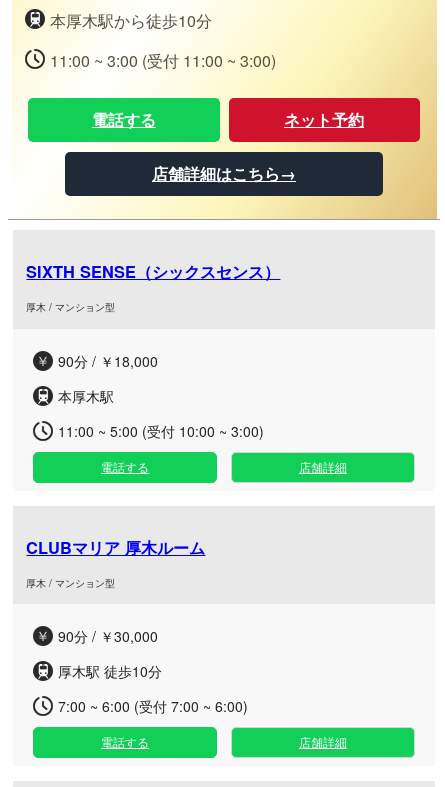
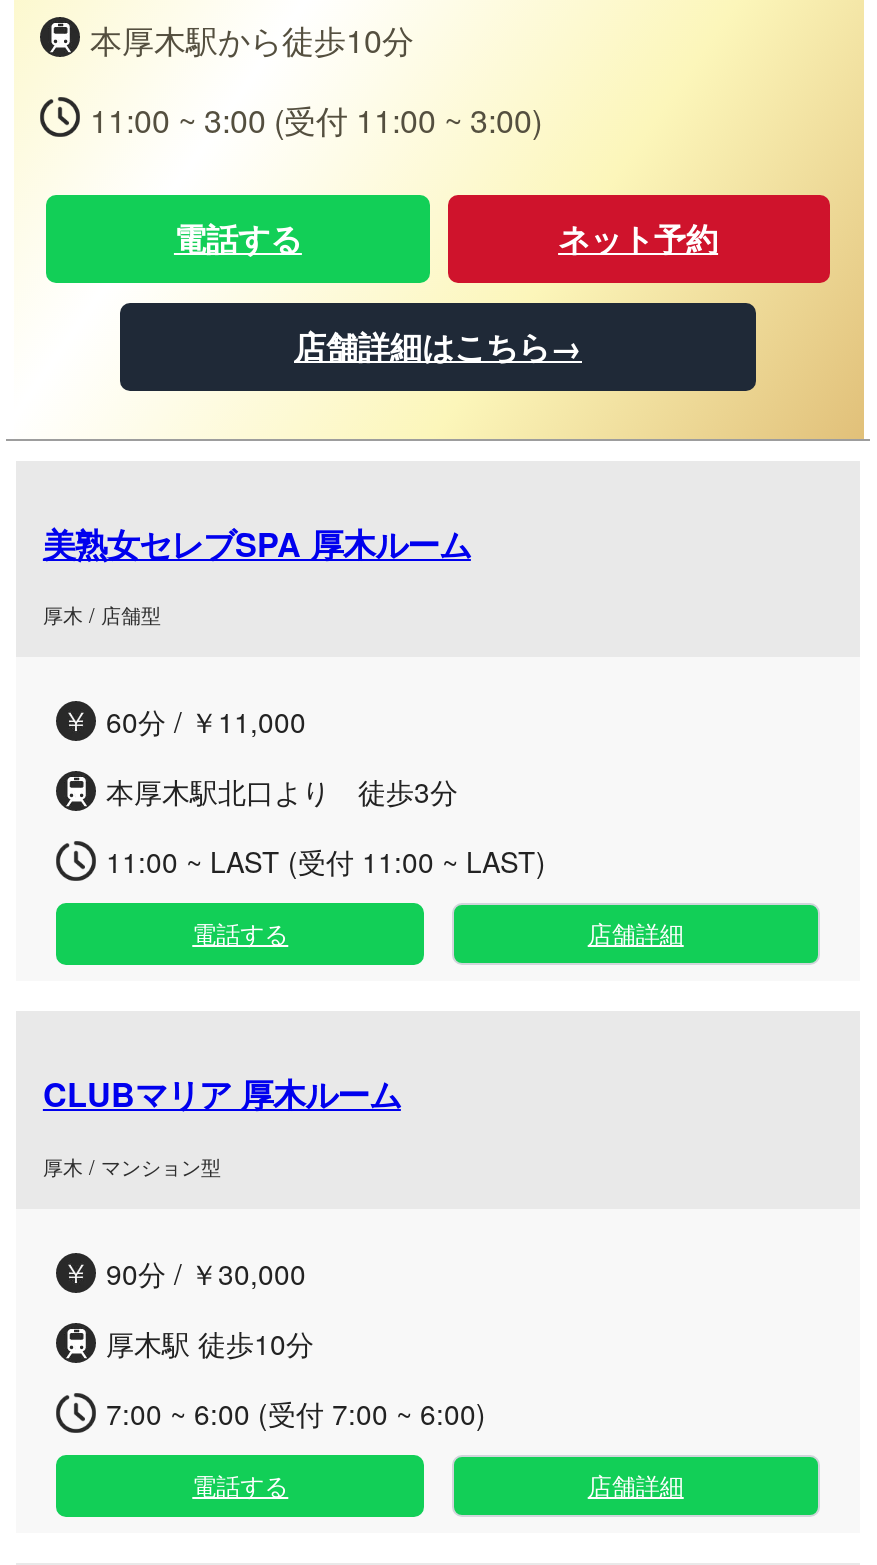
[26,260,280,283] SIXTH SENSE（シックスセンス） -> [43,520,471,566] 美熟女セレブSPA 厚木ルーム
[26,300,115,314] 厚木 / マンション型 -> [43,601,161,629] 厚木 / 店舗型
[58,351,158,371] 90分 / ￥18,000 -> [106,702,306,742] 60分 / ￥11,000
[58,386,114,406] 本厚木駅 -> [106,772,458,812] 本厚木駅北口より 徒歩3分
[58,421,264,441] 11:00 ~ 5:00 (受付 10:00 ~ 3:00) -> [106,842,546,882] 11:00 ~ LAST (受付 11:00 ~ LAST)

